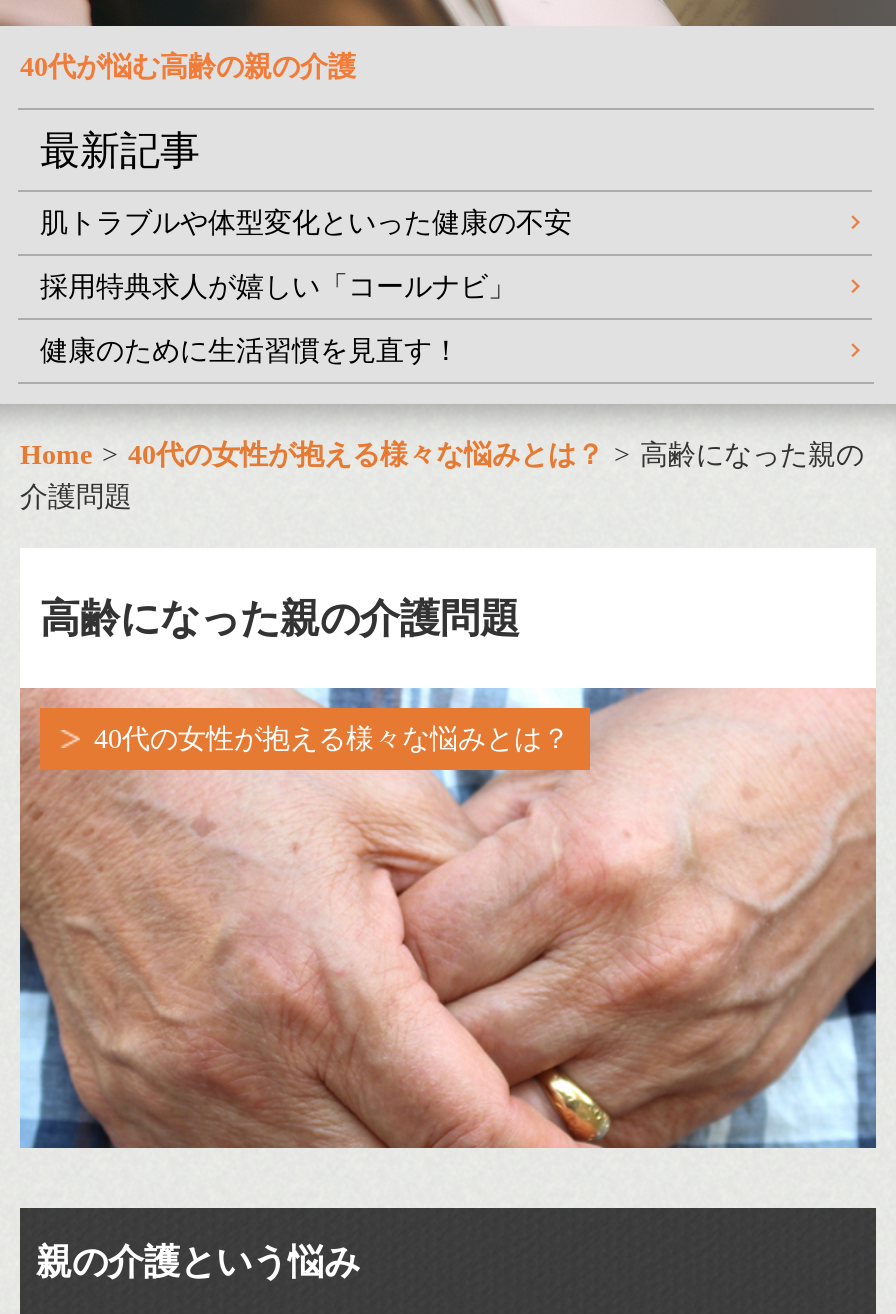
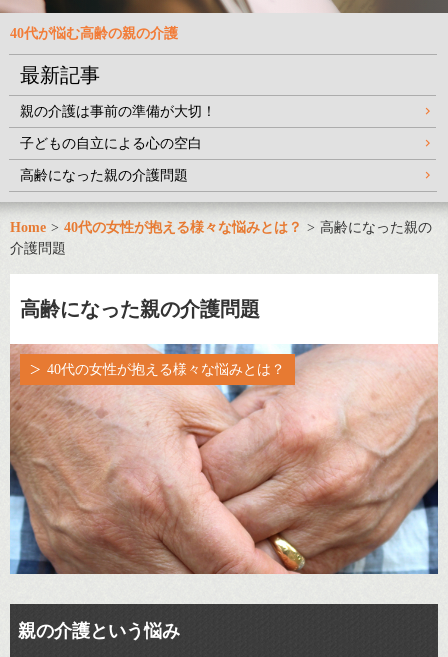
[40,208,572,238] 肌トラブルや体型変化といった健康の不安 -> [20,104,216,119] 親の介護は事前の準備が大切！
[40,272,516,302] 採用特典求人が嬉しい「コールナビ」 -> [20,136,202,151] 子どもの自立による心の空白
[40,336,460,366] 健康のために生活習慣を見直す！ -> [20,168,188,183] 高齢になった親の介護問題

